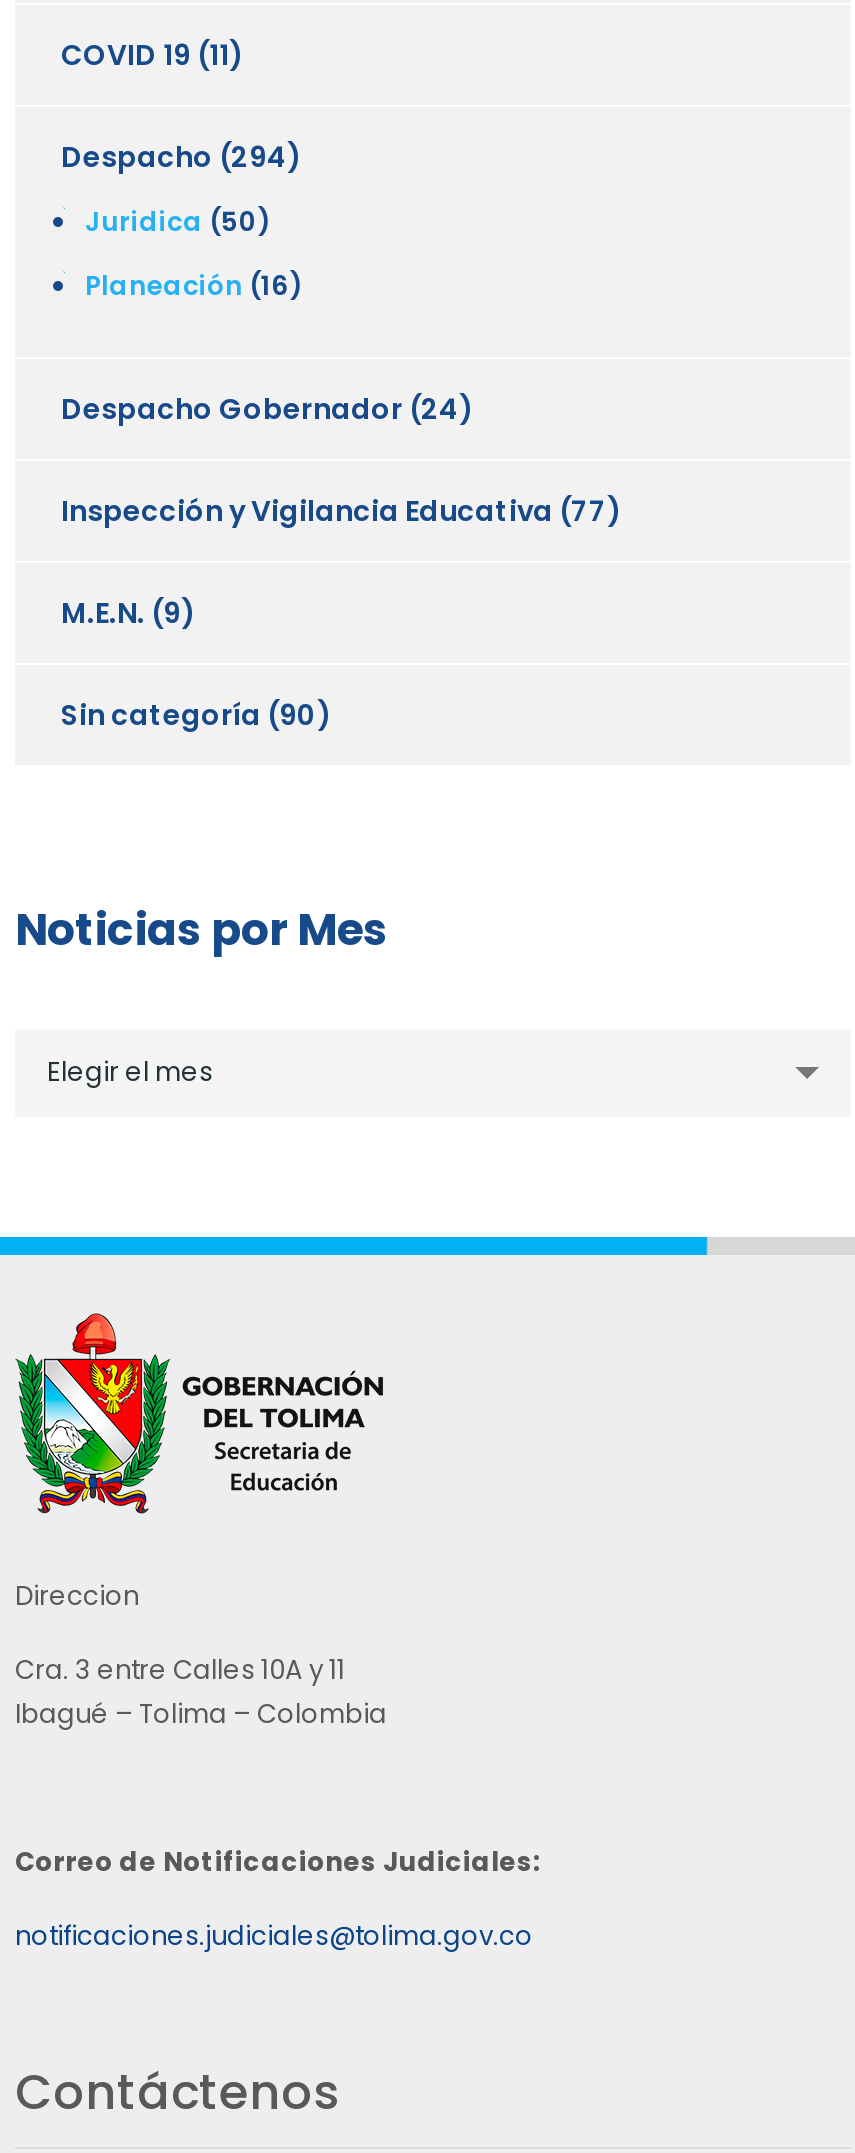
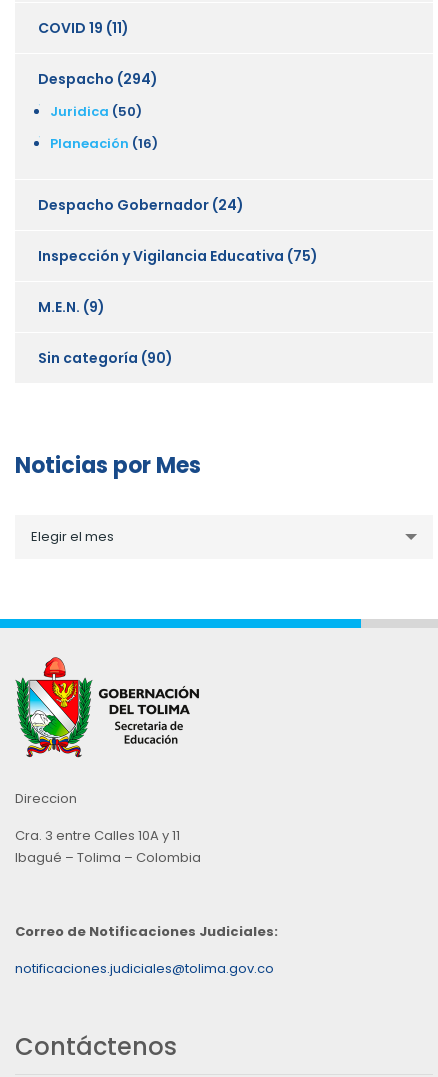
[61,490,621,530] Inspección y Vigilancia Educativa (77) -> [38,246,318,266] Inspección y Vigilancia Educativa (75)

